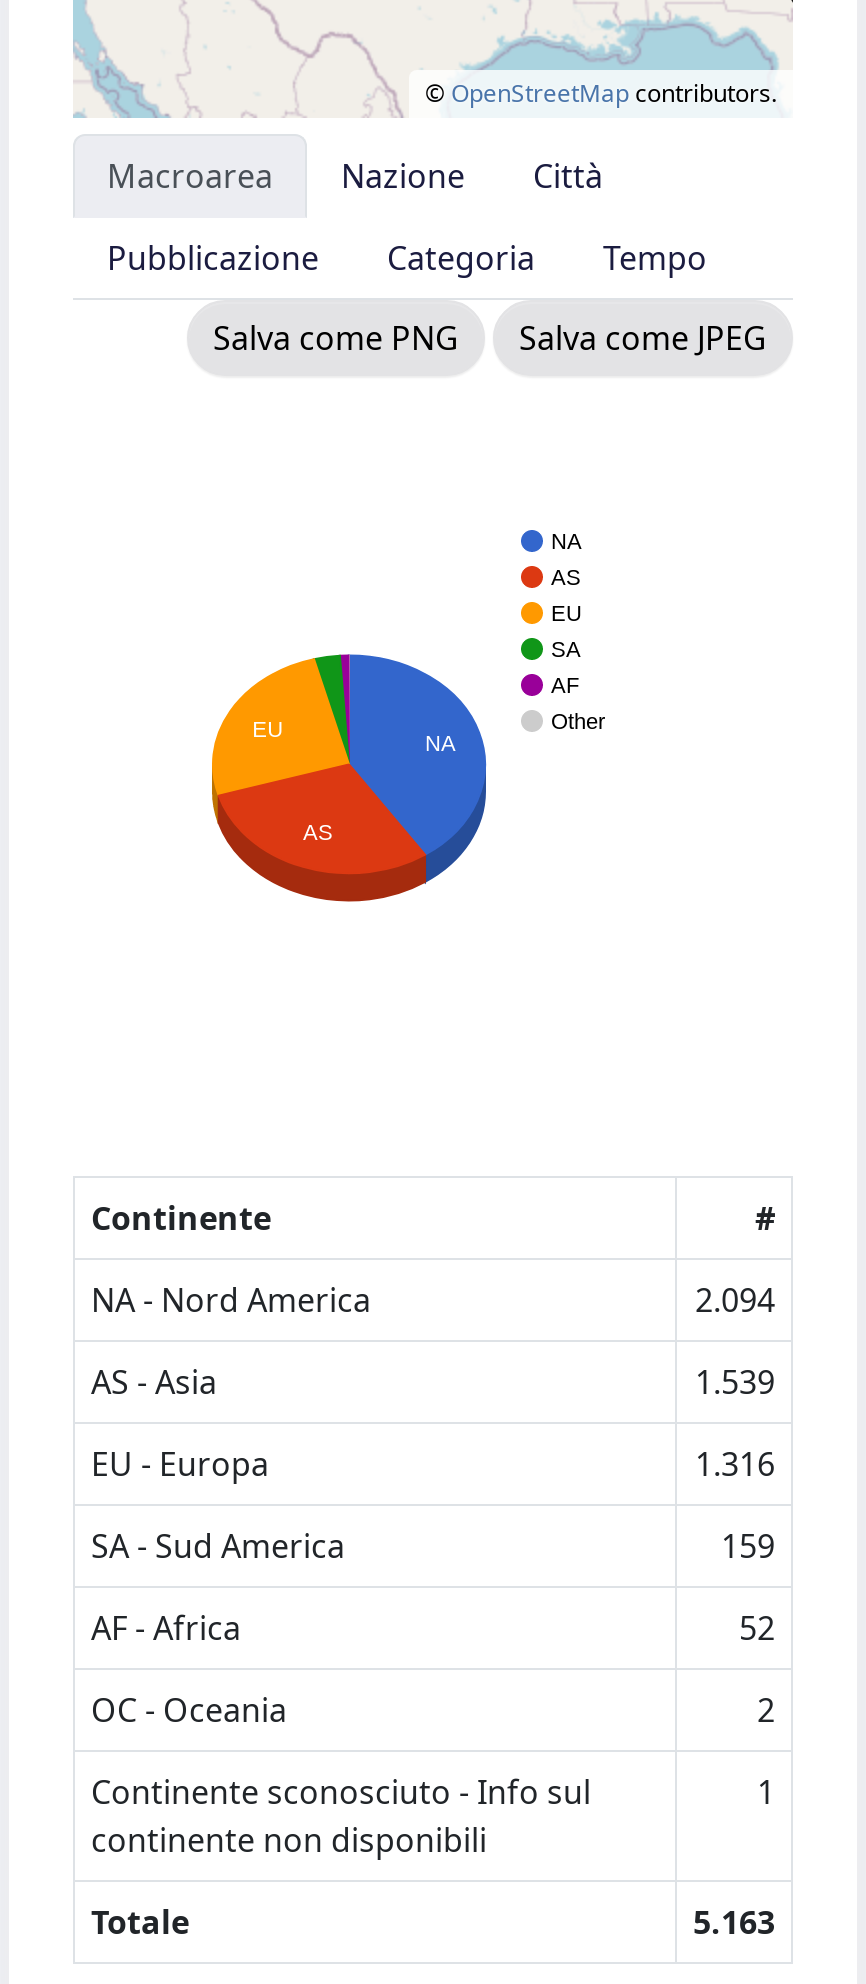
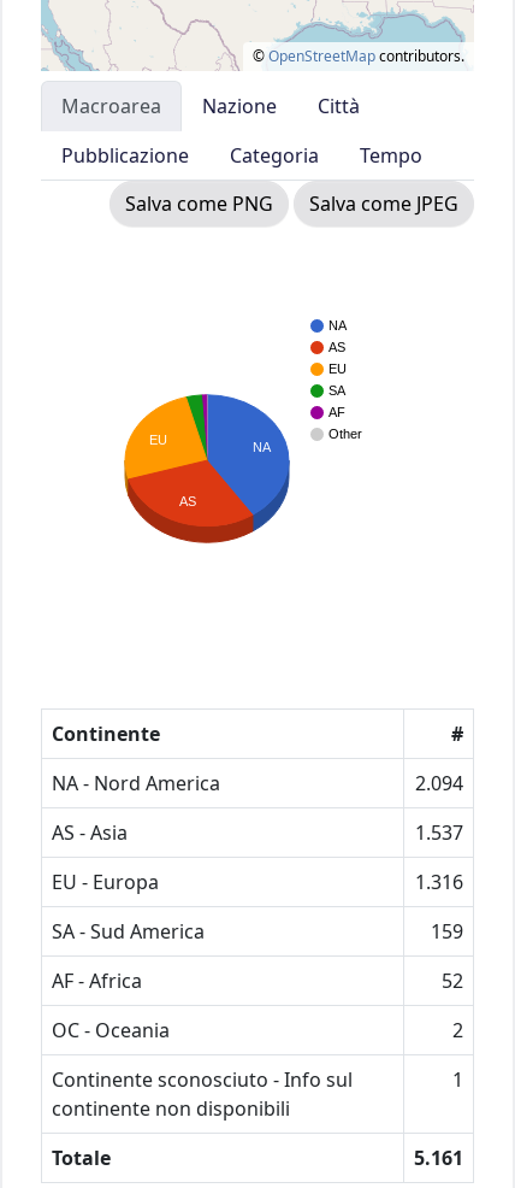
[695,1360,775,1404] 1.539 -> [415,819,463,846] 1.537
[693,1900,775,1944] 5.163 -> [414,1145,463,1171] 5.161

